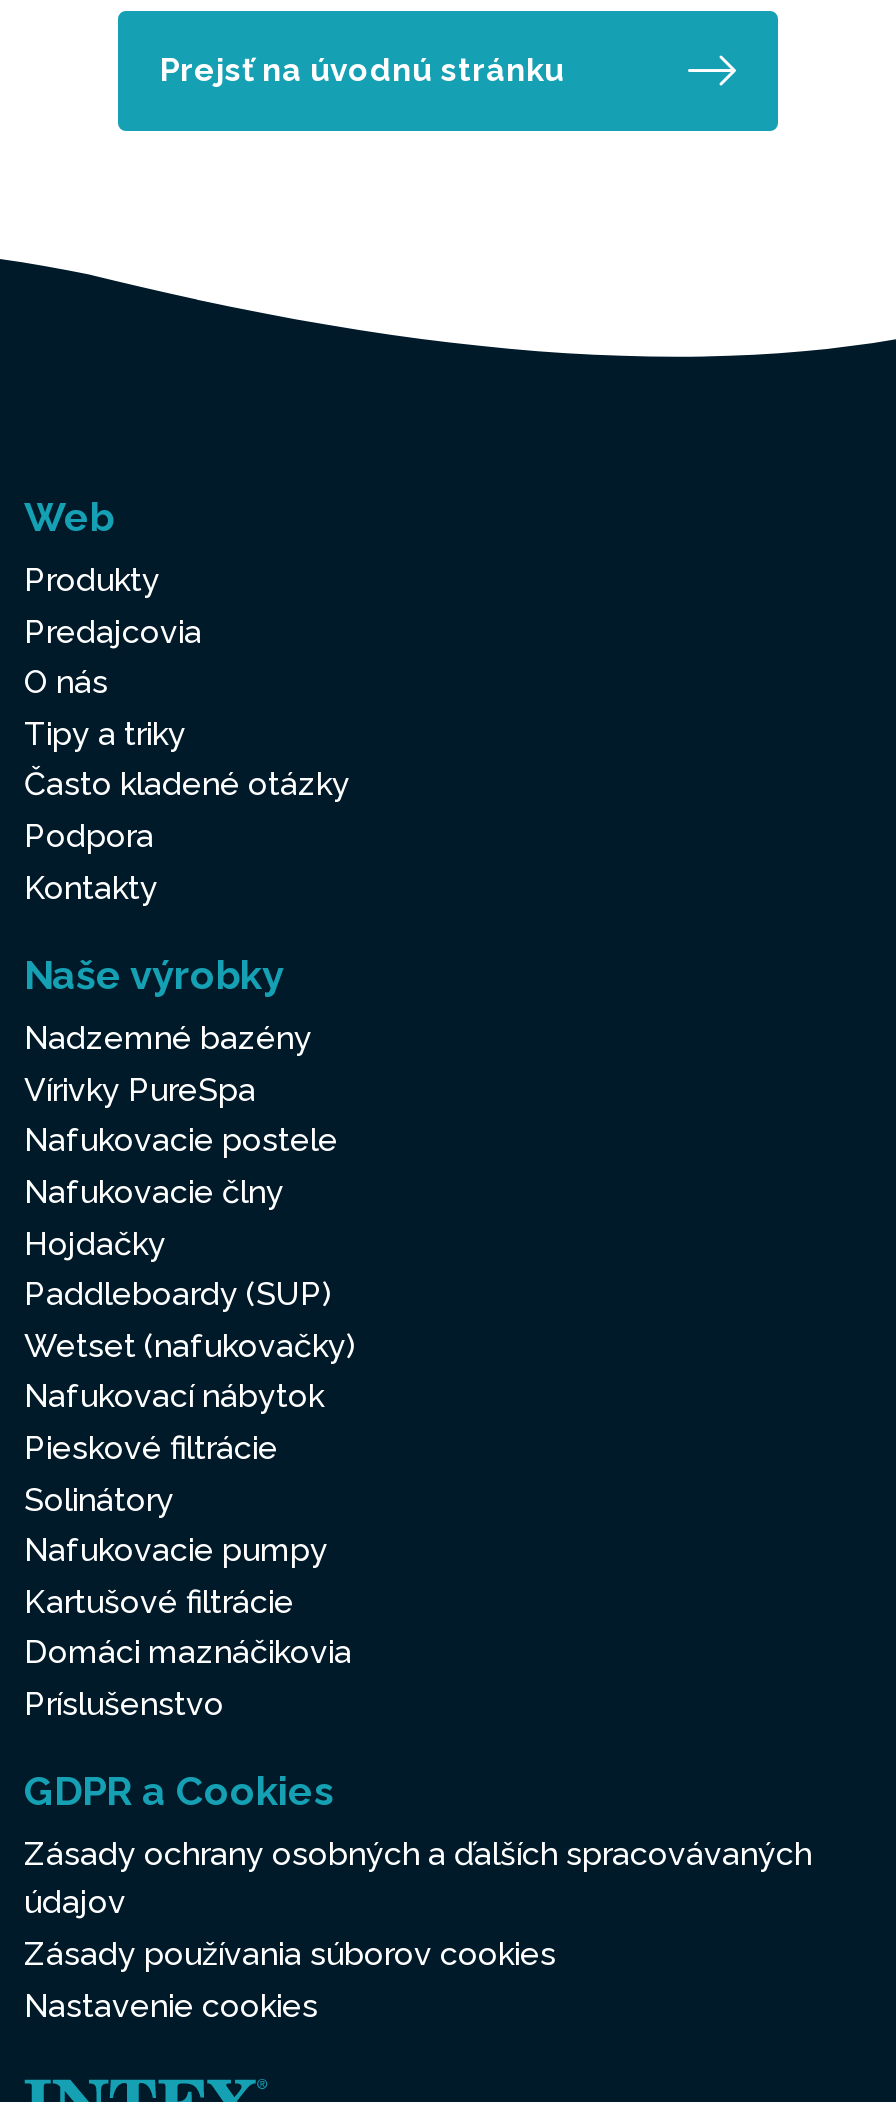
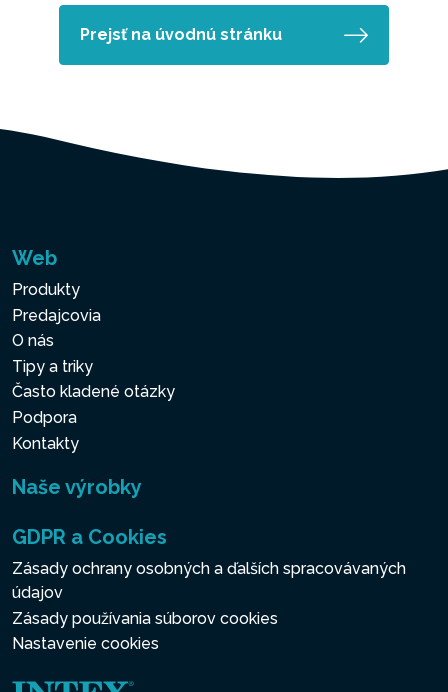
[24,1019,356,1723] Nadzemné bazény | Vírivky PureSpa | Nafukovacie postele | Nafukovacie člny | Hojdačky | Paddleboardy (SUP) | Wetset (nafukovačky) | Nafukovací nábytok | Pieskové filtrácie | Solinátory | Nafukovacie pumpy | Kartušové filtrácie | Domáci maznáčikovia | Príslušenstvo -> none

